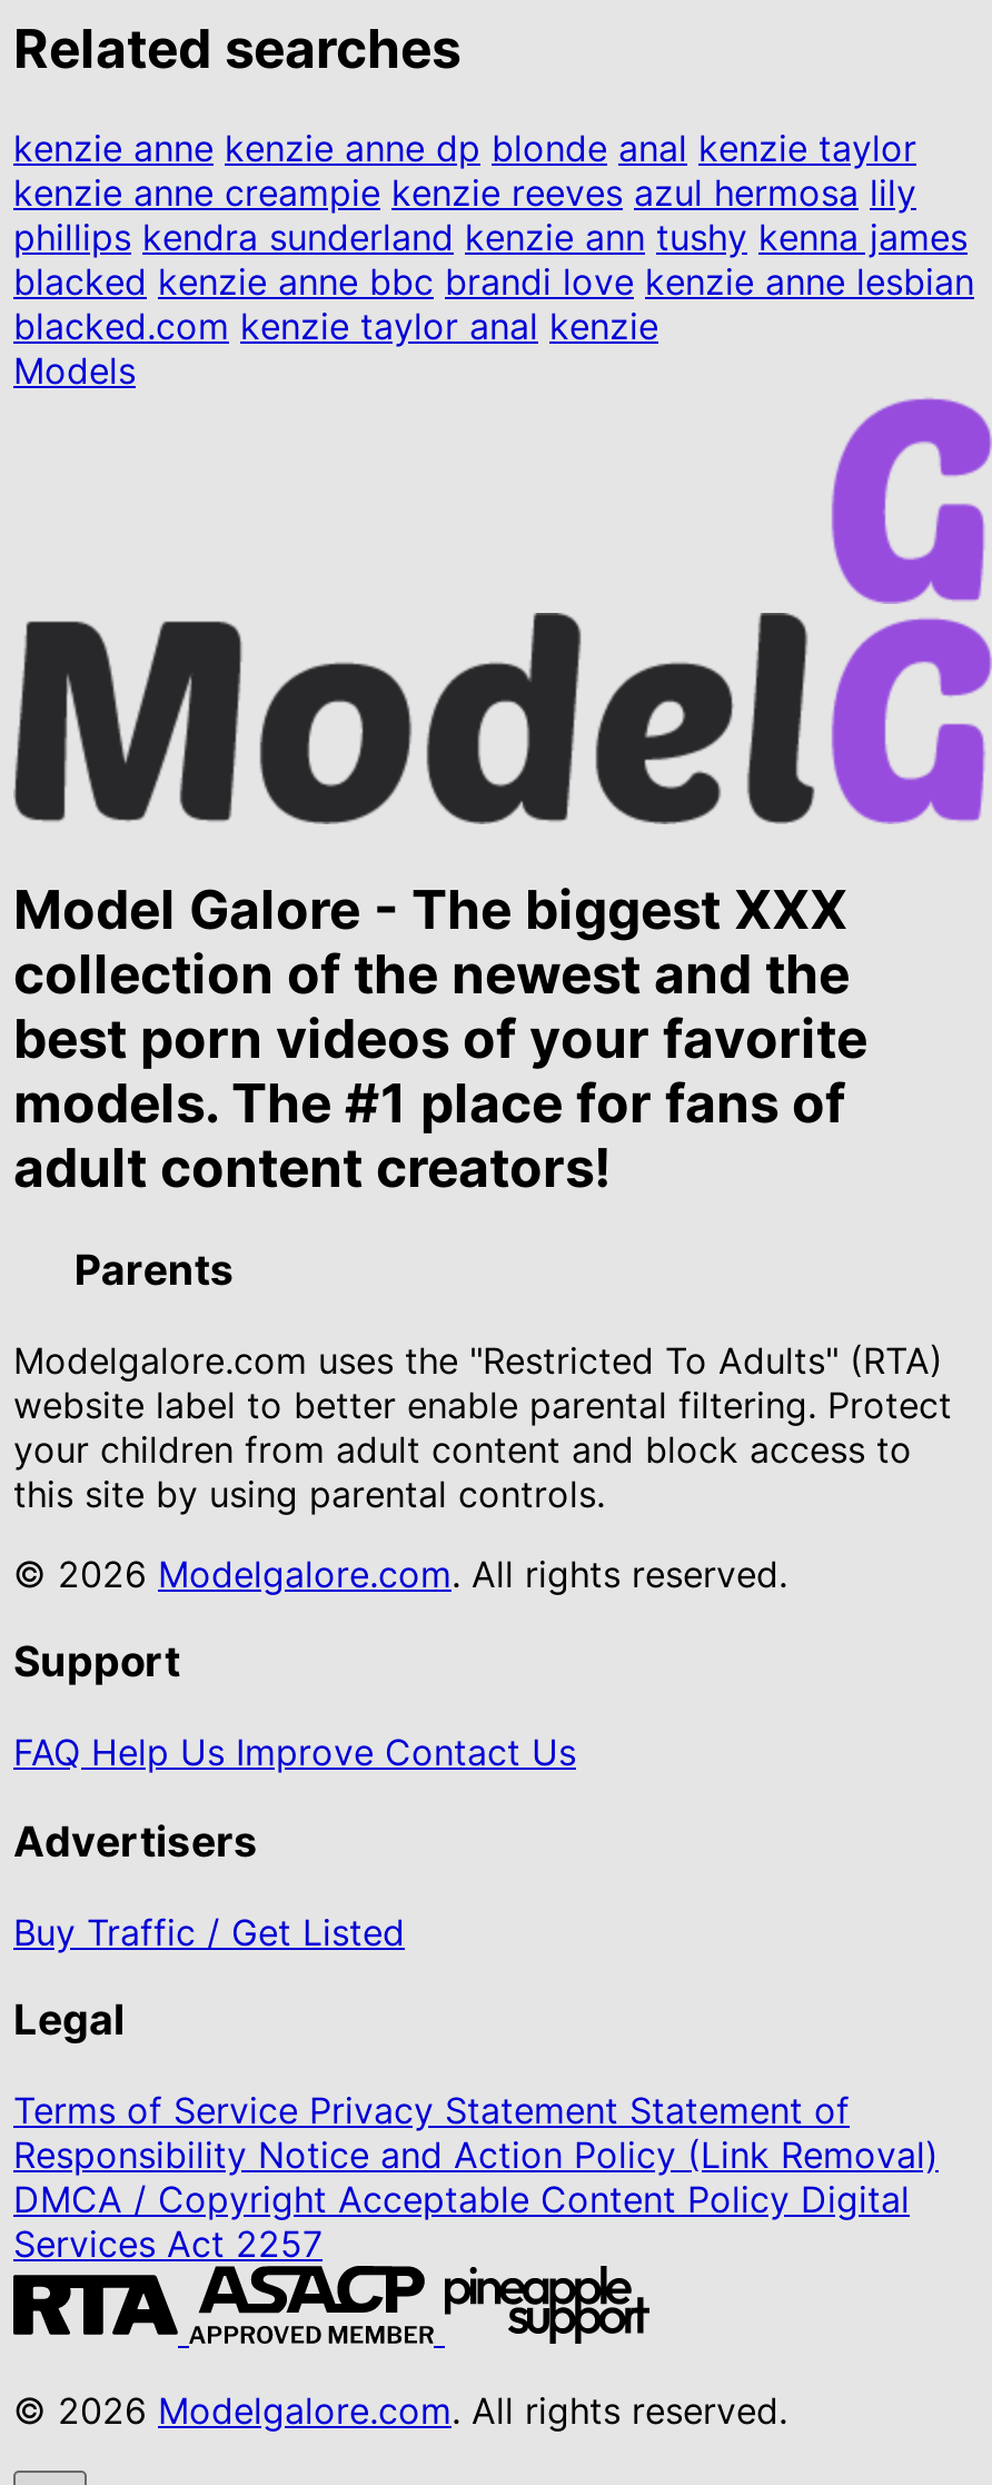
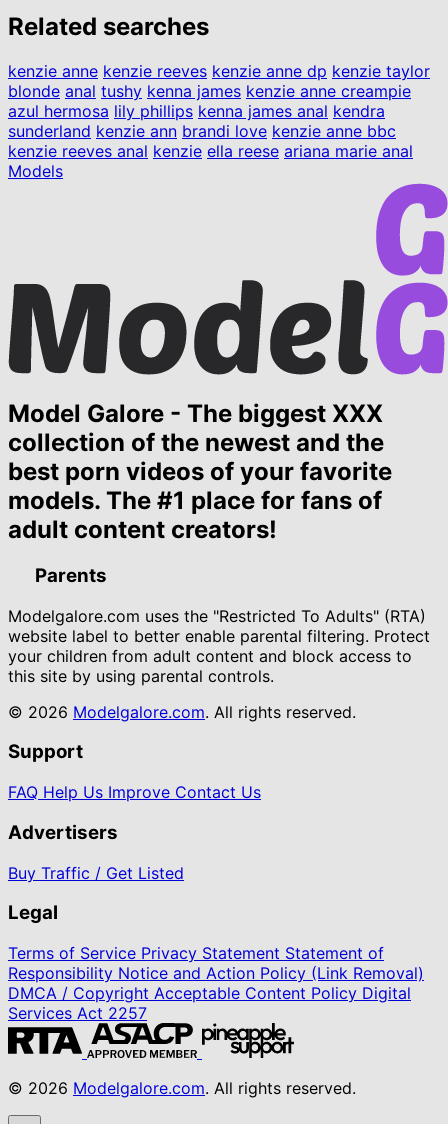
[13,126,974,349] kenzie anne kenzie anne dp blonde anal kenzie taylor | kenzie anne creampie kenzie reeves azul hermosa lily | phillips kendra sunderland kenzie ann tushy kenna james | blacked kenzie anne bbc brandi love kenzie anne lesbian | blacked.com kenzie taylor anal kenzie -> [8,61,430,161] kenzie anne kenzie reeves kenzie anne dp kenzie taylor | blonde anal tushy kenna james kenzie anne creampie | azul hermosa lily phillips kenna james anal kendra | sunderland kenzie ann brandi love kenzie anne bbc | kenzie reeves anal kenzie ella reese ariana marie anal

